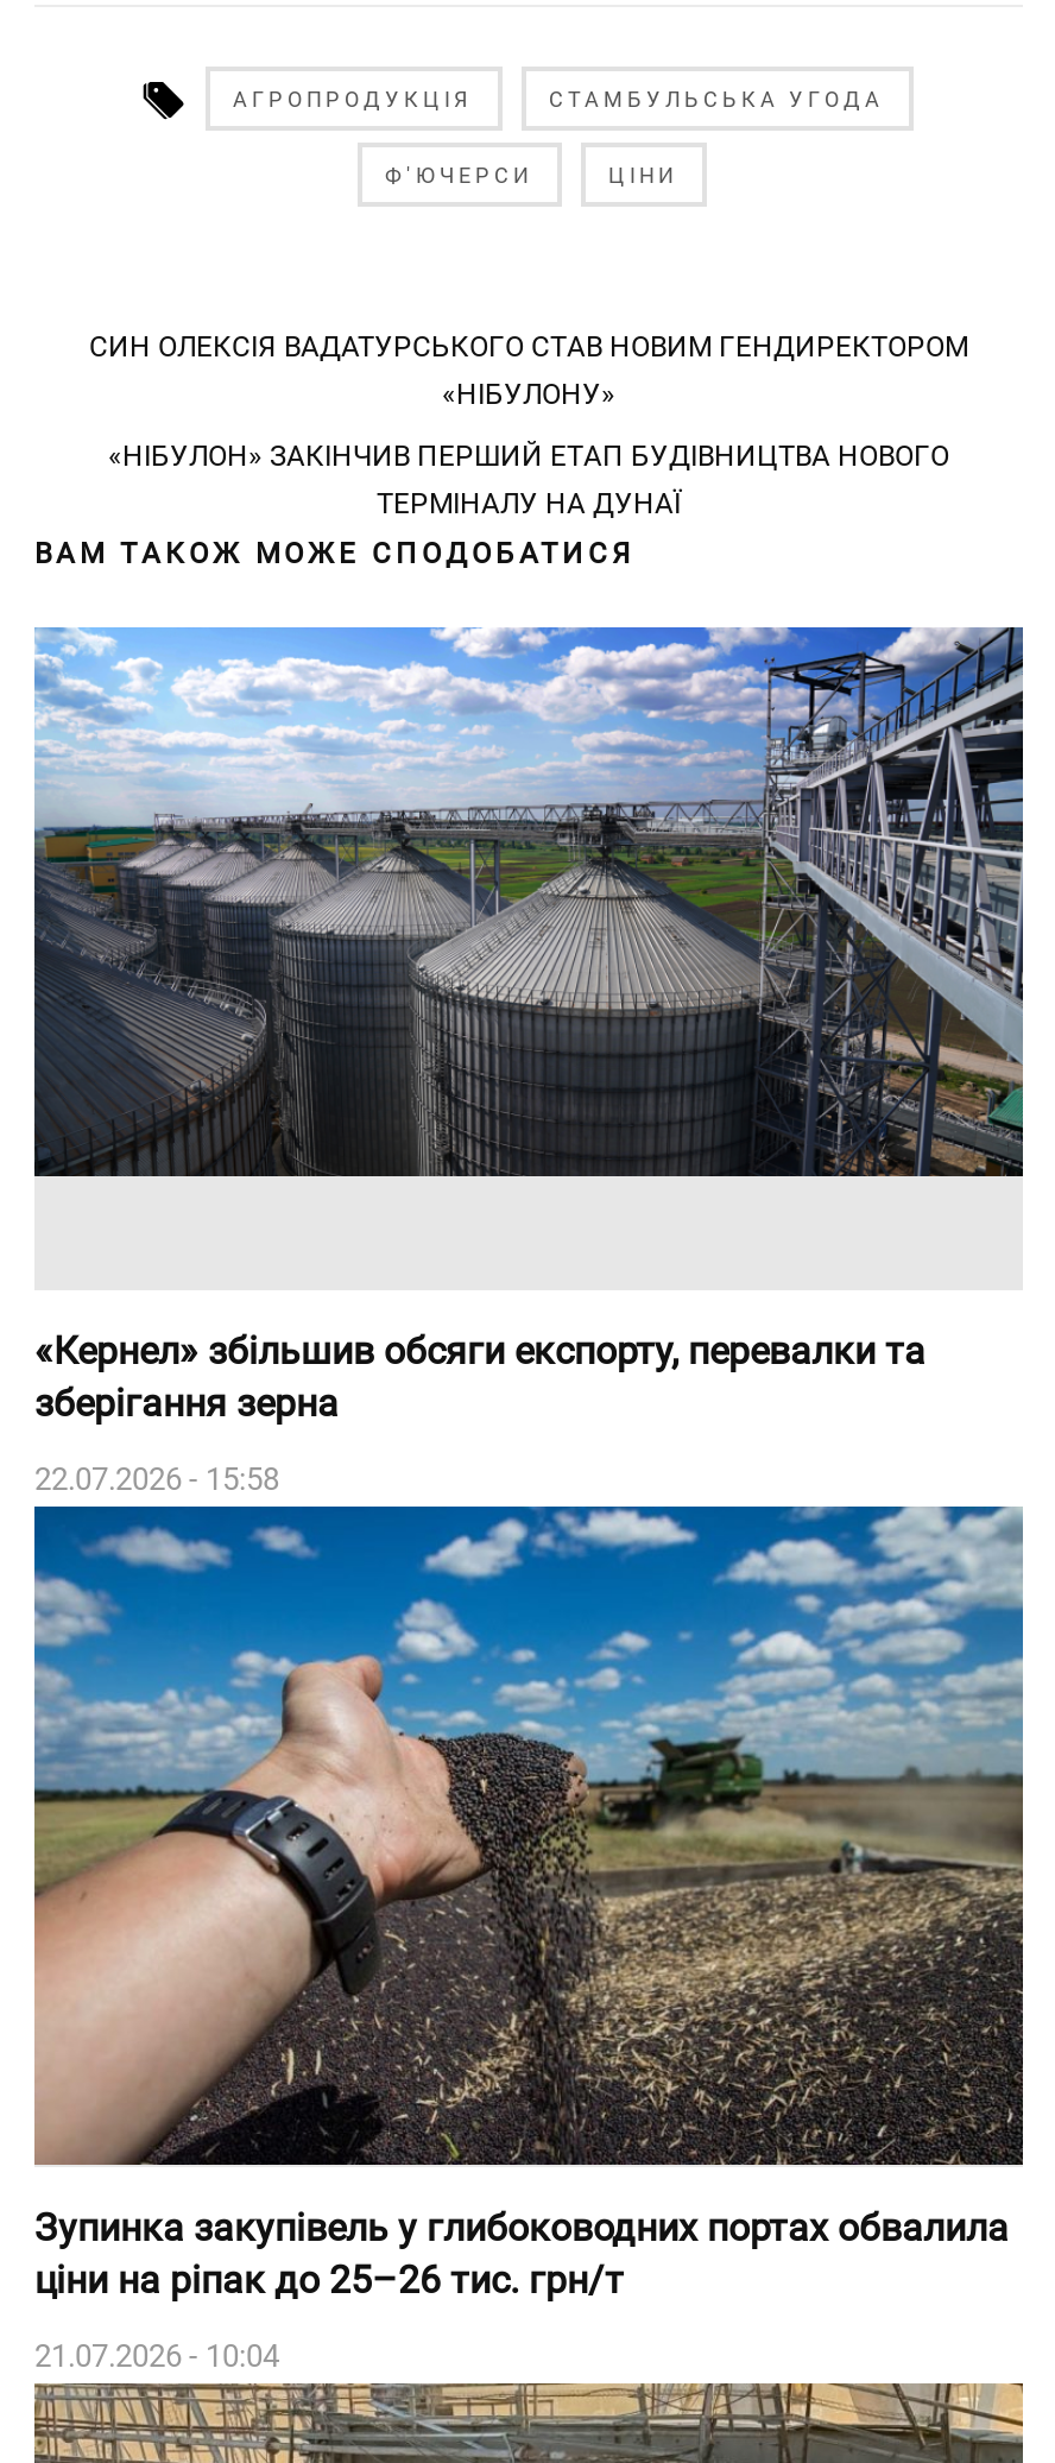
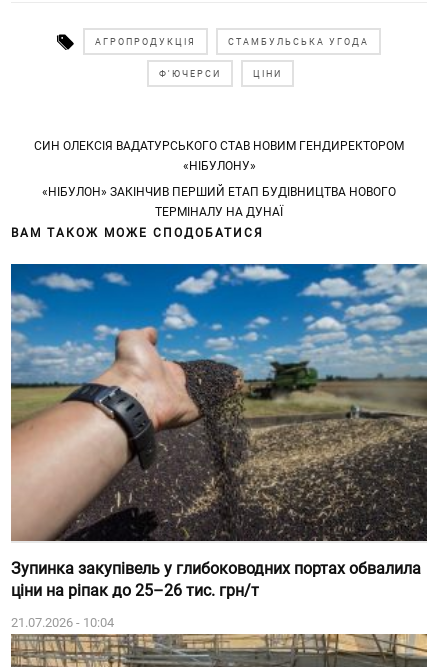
[32,625,1025,1181] [image] -> none
[34,1328,926,1496] «Кернел» збільшив обсяги експорту, перевалки та | зберігання зерна | 22.07.2026 - 15:58 -> none

